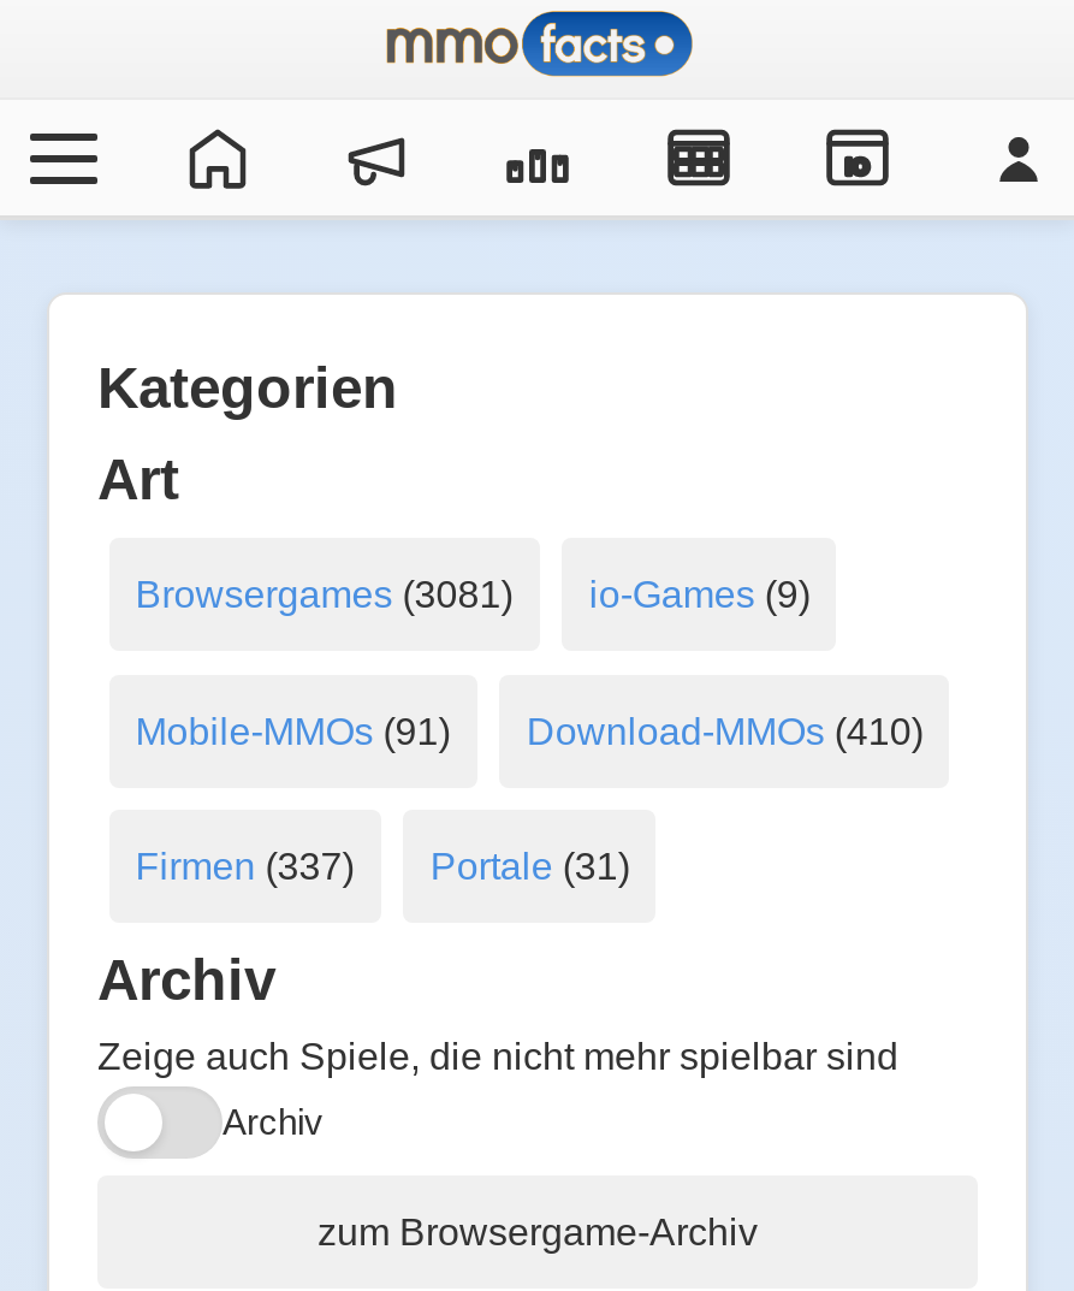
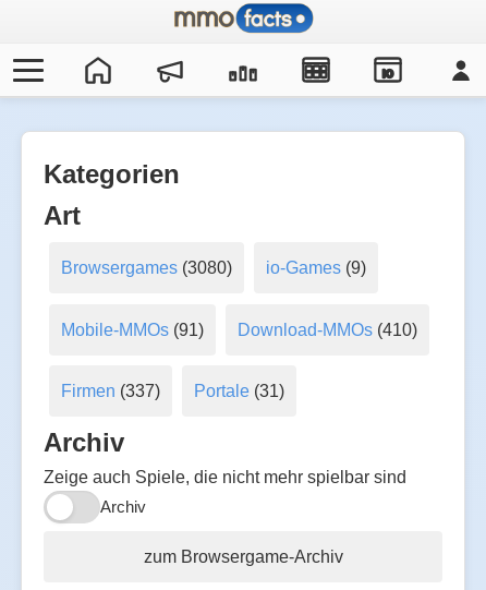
[135,574,513,615] Browsergames (3081) -> [61,258,232,277] Browsergames (3080)

